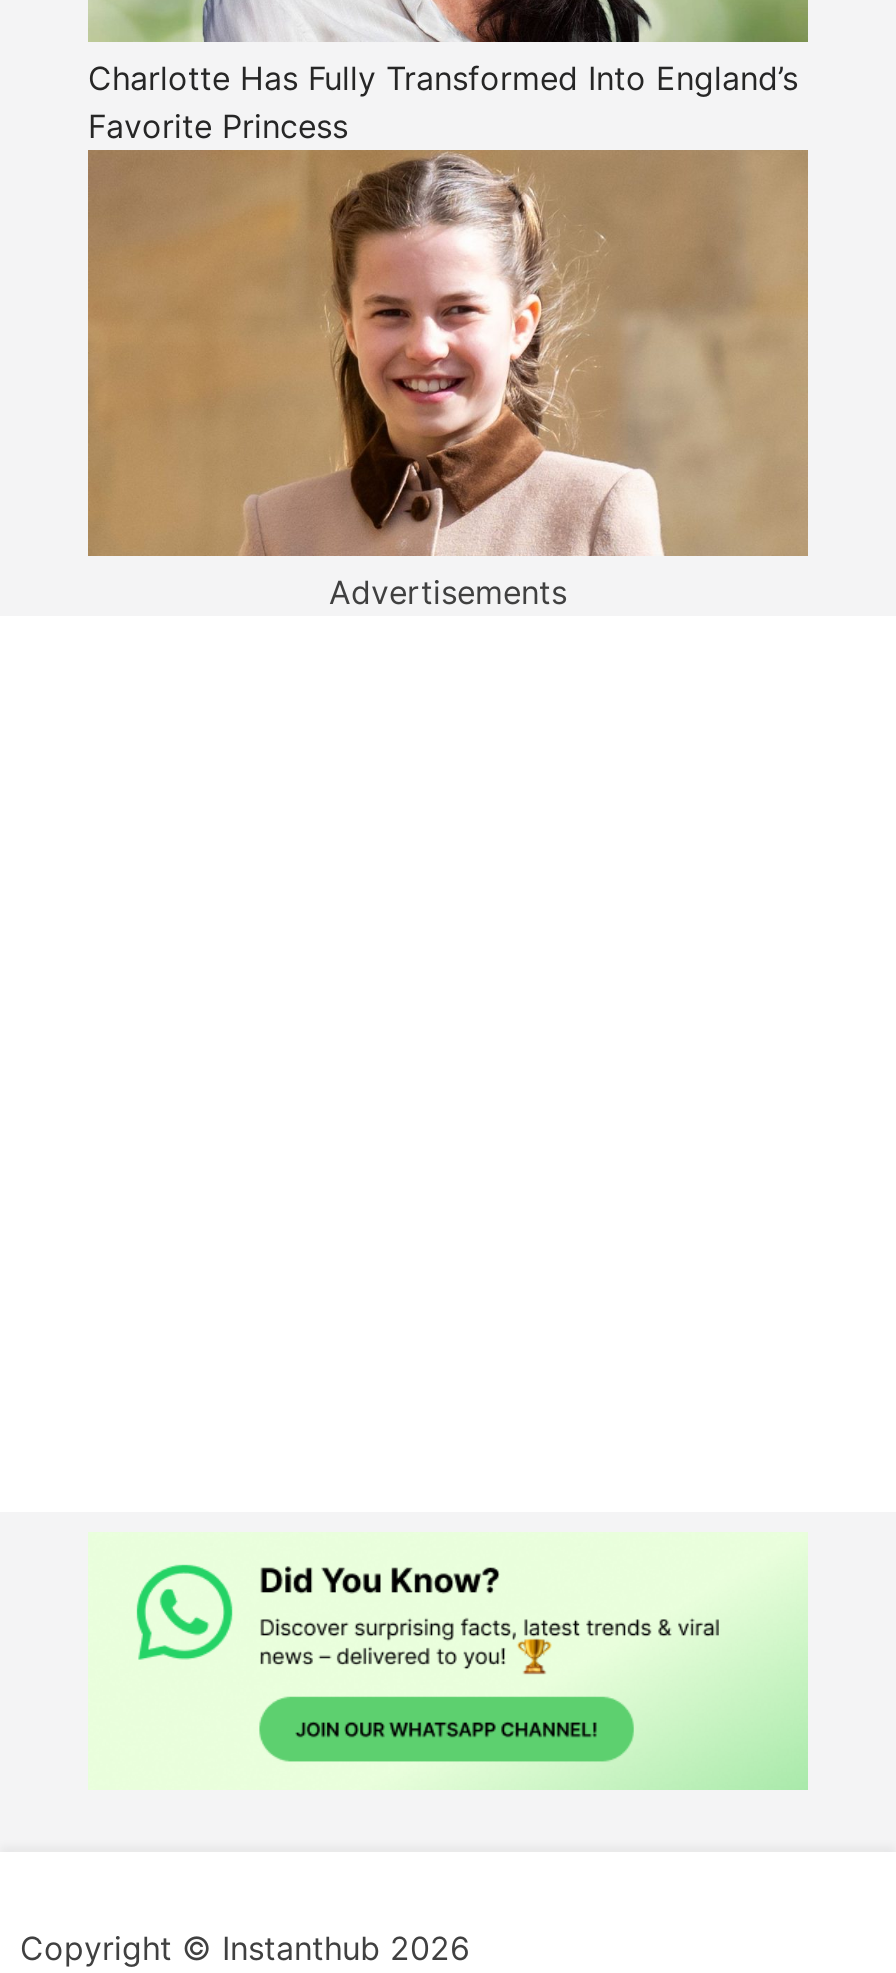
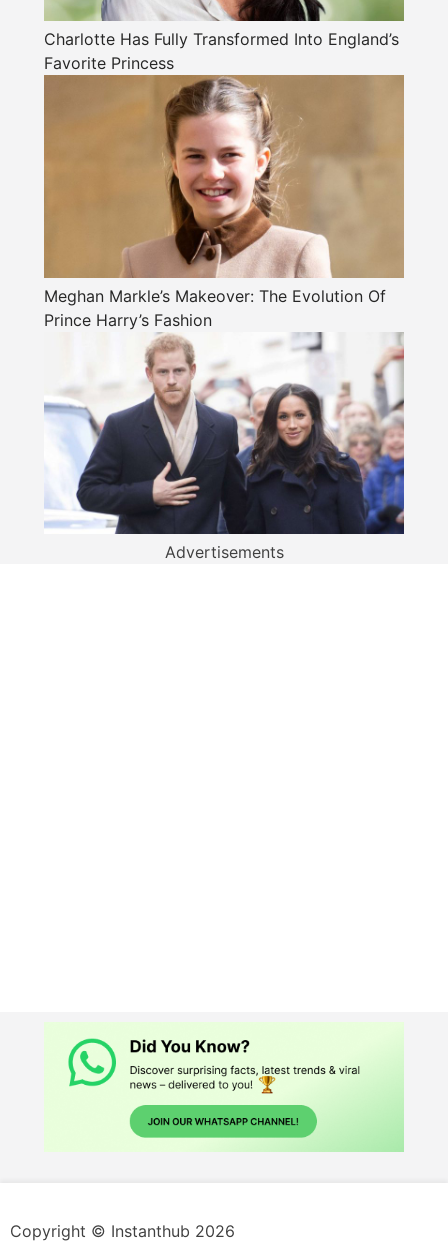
none -> [44,286,386,330] Meghan Markle’s Makeover: The Evolution Of | Prince Harry’s Fashion
none -> [44,331,405,535] [image]

